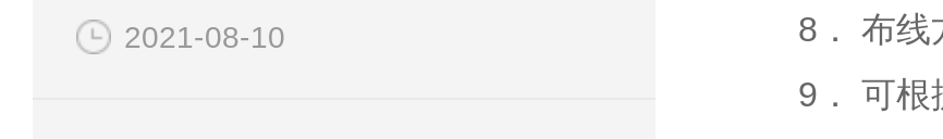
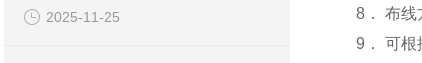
[124,19,285,53] 2021-08-10 -> [46,9,120,25] 2025-11-25

